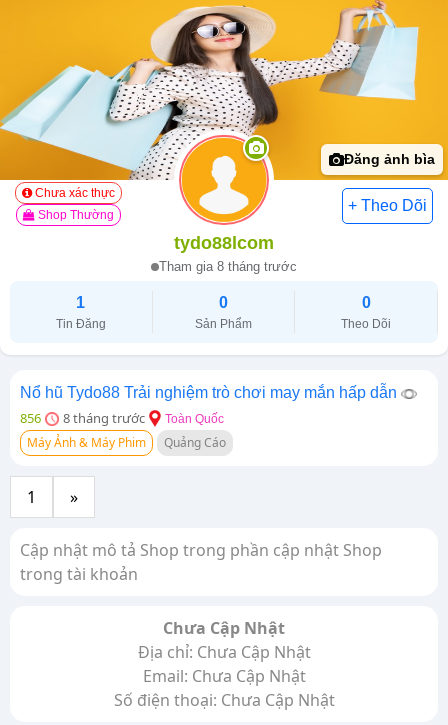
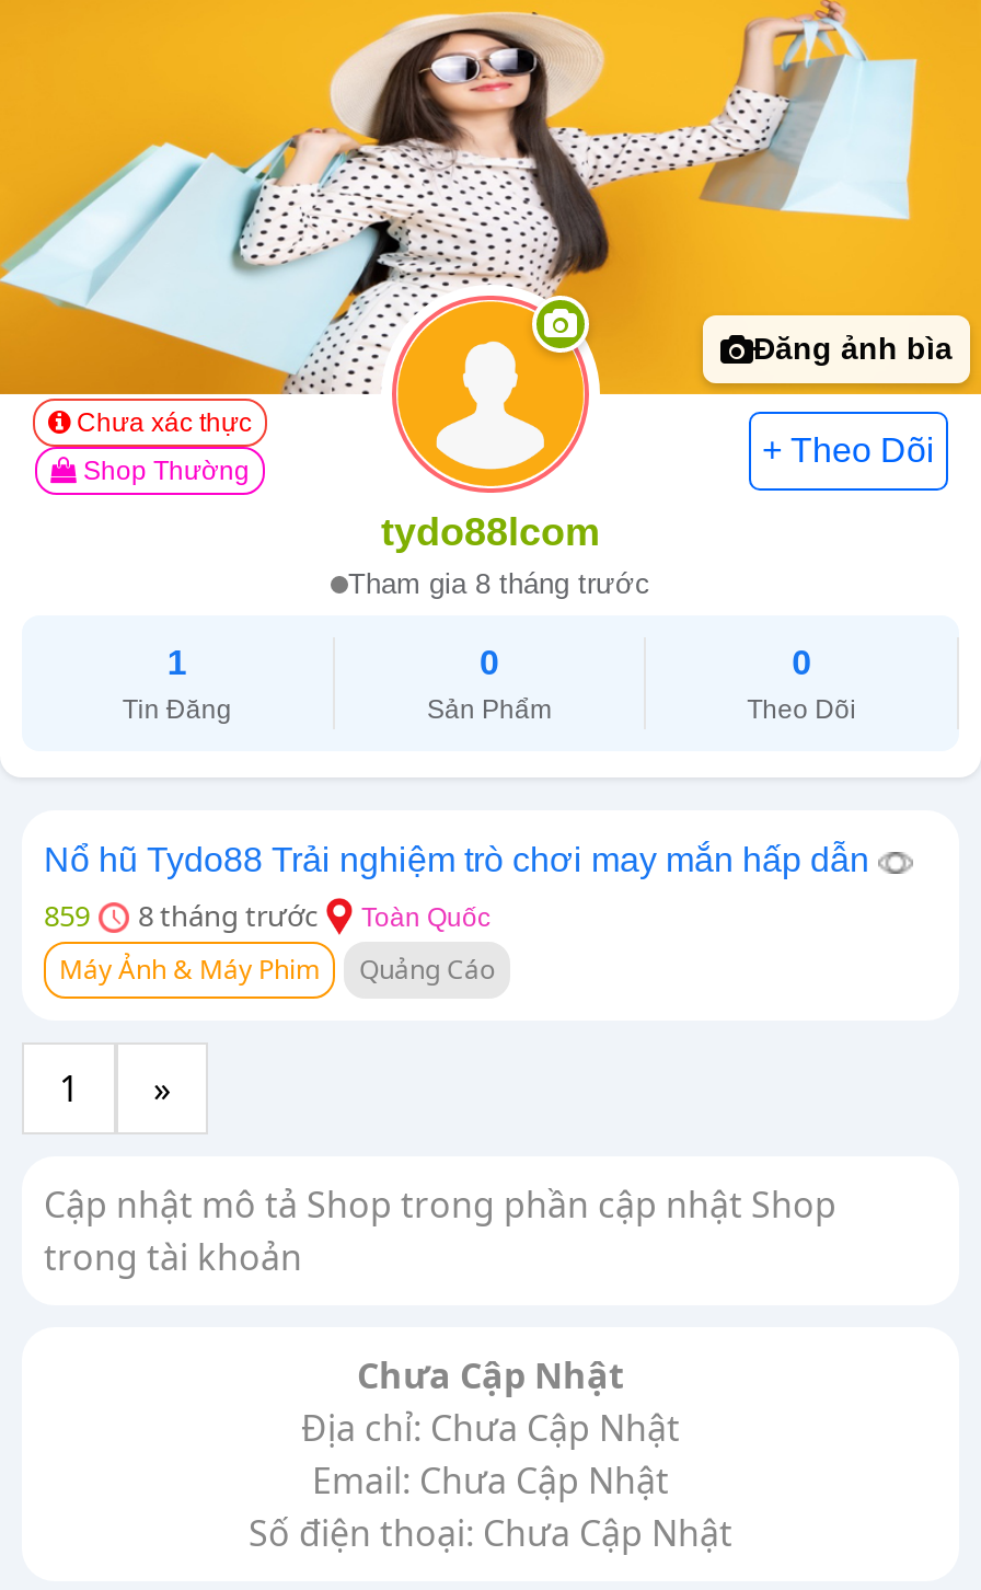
[20,409,224,427] 856 8 tháng trước Toàn Quốc -> [44,896,490,935] 859 8 tháng trước Toàn Quốc

